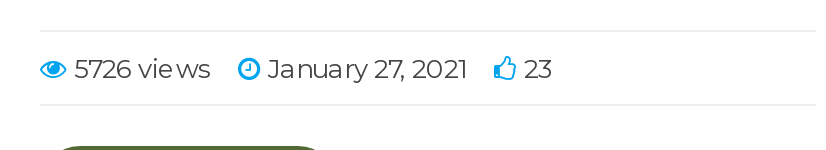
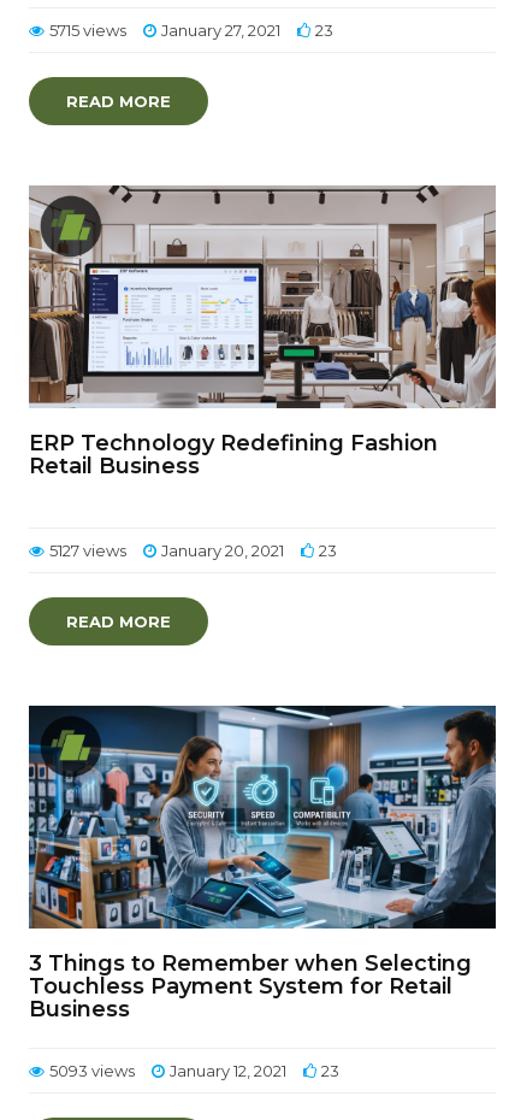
[74,52,210,84] 5726 views -> [49,20,126,40] 5715 views
none -> [28,184,497,560] [image] | ERP Technology Redefining Fashion | Retail Business | 5127 views | January 20, 2021 | 23
none -> [28,705,497,1080] [image] | 3 Things to Remember when Selecting | Touchless Payment System for Retail | Business | 5093 views | January 12, 2021
none -> [66,92,171,111] READ MORE
none -> [66,612,171,631] READ MORE
none -> [315,20,333,40] 23

